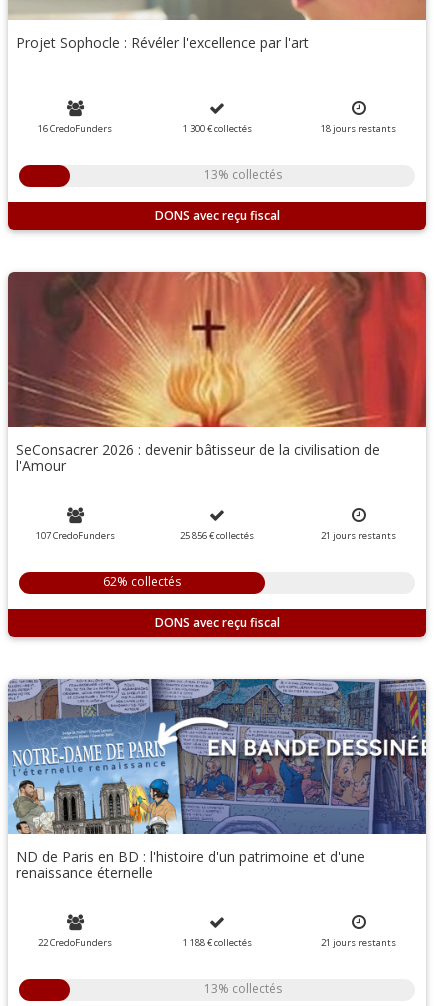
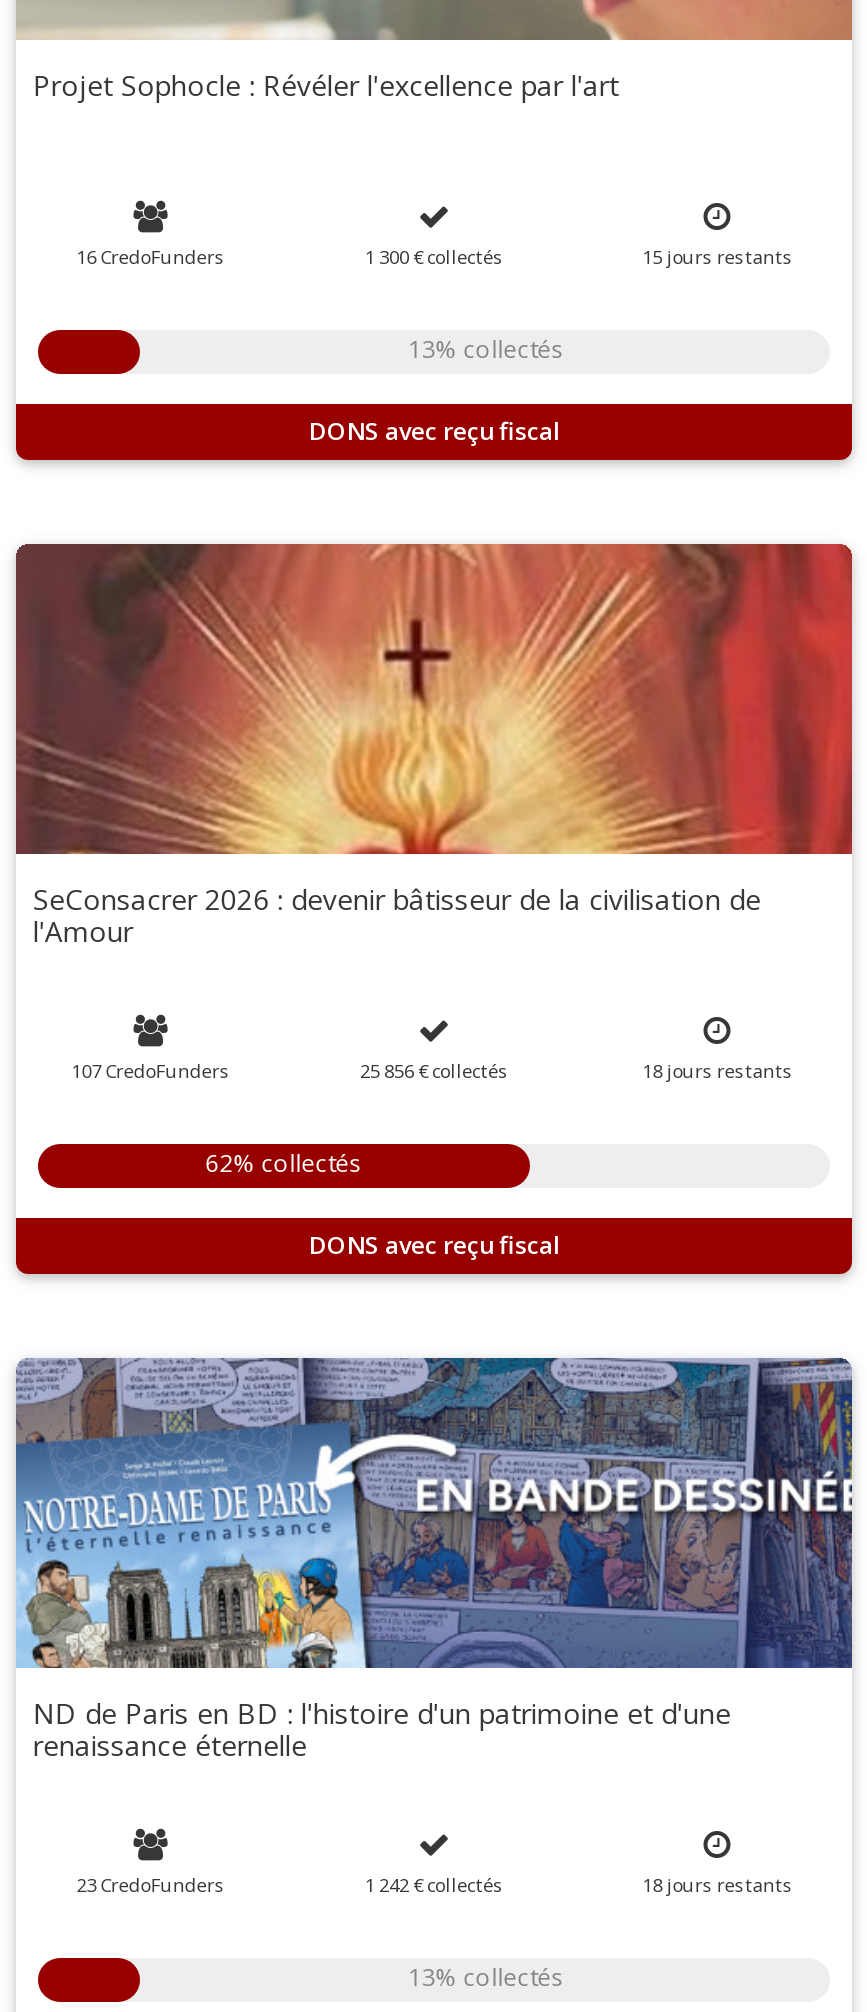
[321,122,396,135] 18 jours restants -> [642,243,792,269] 15 jours restants
[321,529,396,542] 21 jours restants -> [642,1057,792,1083] 18 jours restants
[38,936,112,949] 22 CredoFunders -> [77,1871,225,1897] 23 CredoFunders
[182,936,251,949] 1 188 €collectés -> [365,1871,503,1897] 1 242 €collectés
[321,936,396,949] 21 jours restants -> [642,1871,792,1897] 18 jours restants

